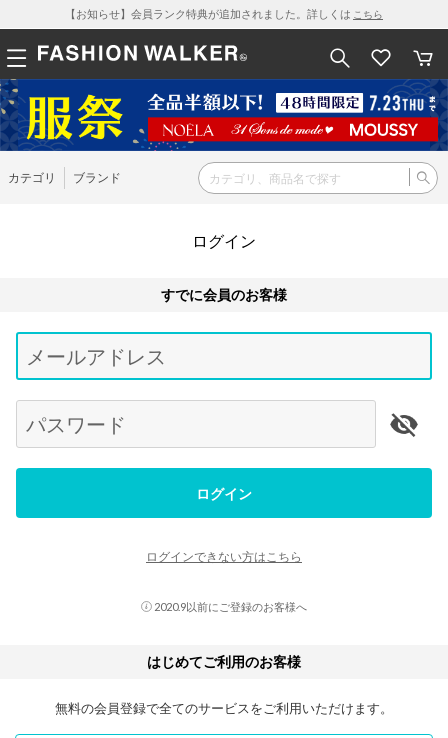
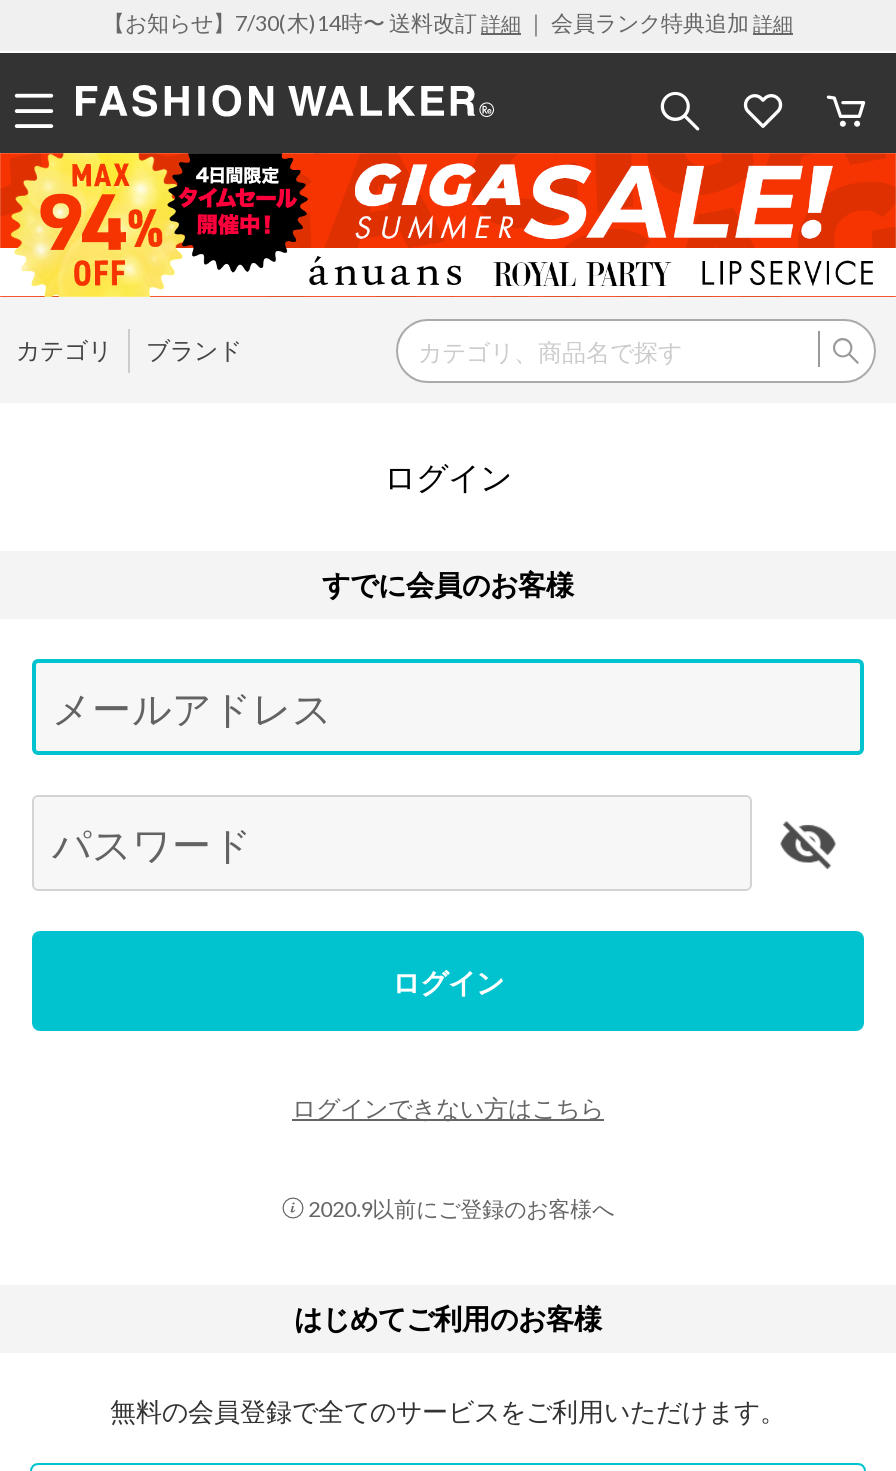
[65,7,383,20] 【お知らせ】会員ランク特典が追加されました。詳しくはこちら -> [103,9,793,35] 【お知らせ】7/30(木)14時〜 送料改訂詳細｜ 会員ランク特典追加詳細
[3,79,445,152] [image] -> [6,151,890,299] [image]

